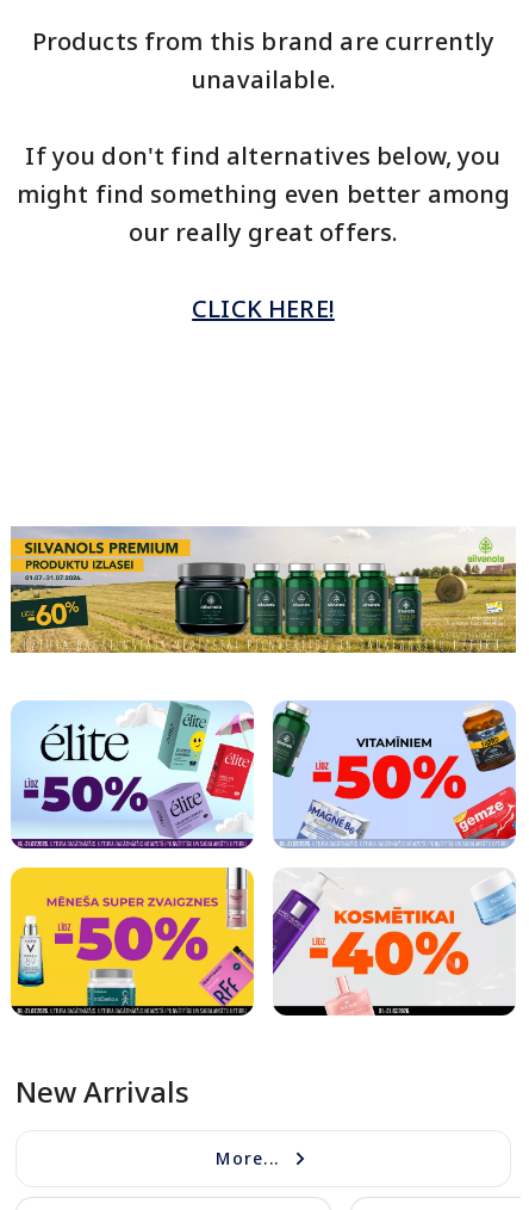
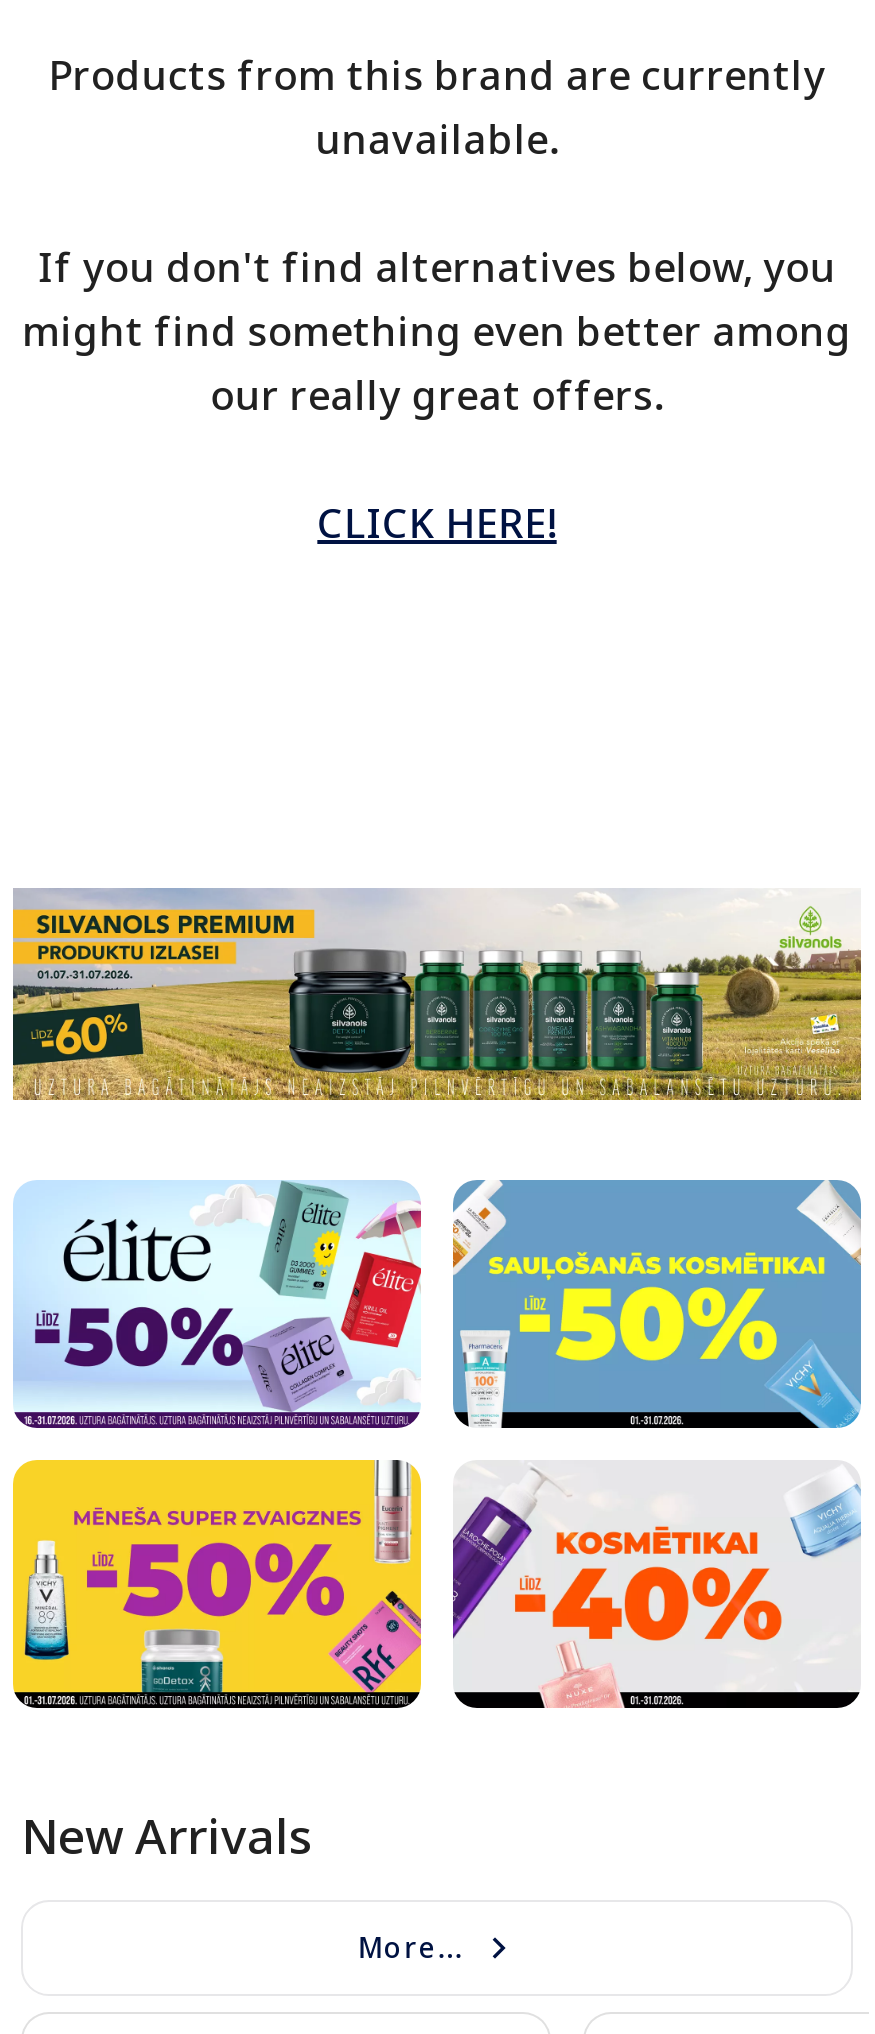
[272,700,517,848] [image] -> [451,1180,863,1430] [image]

